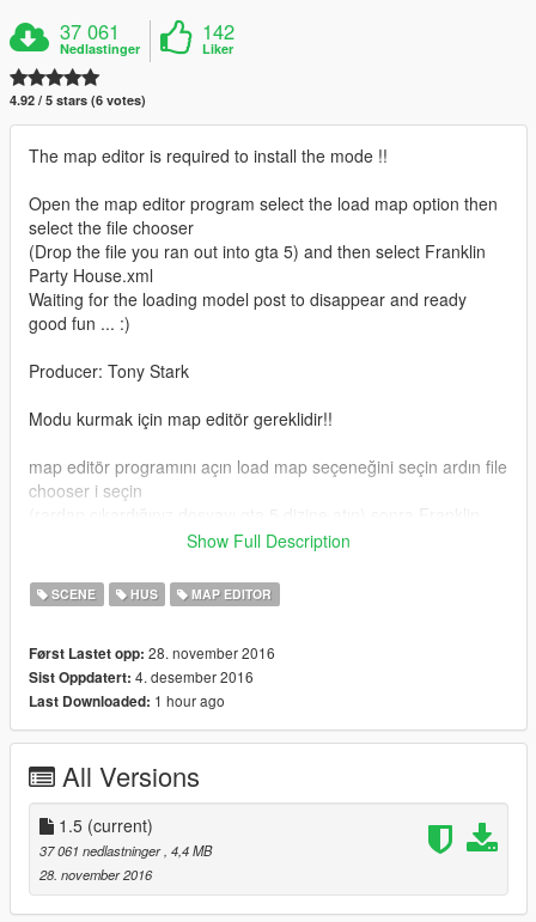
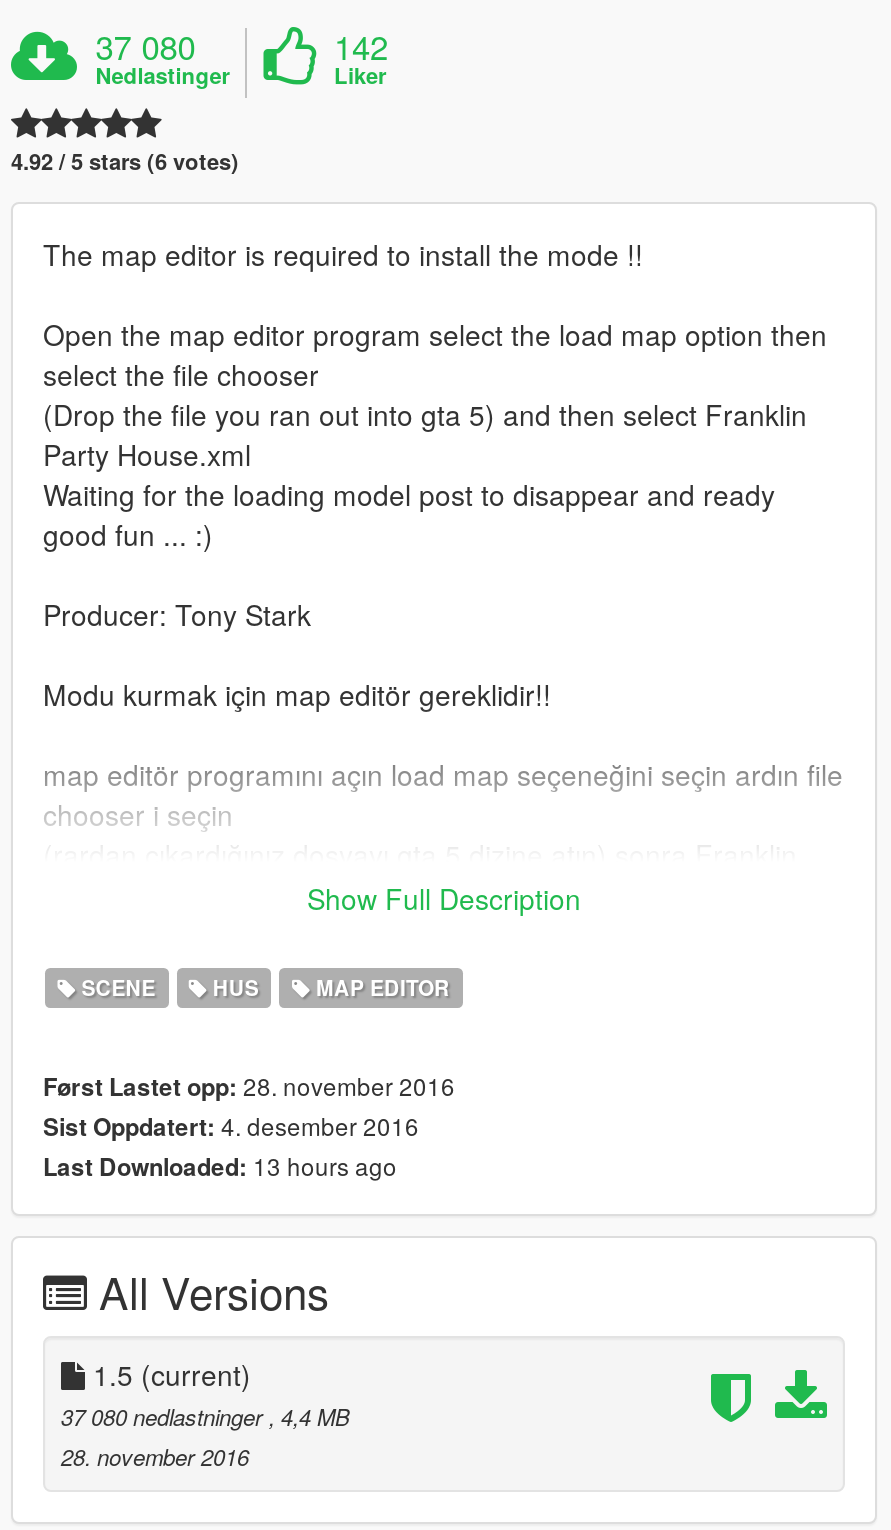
[60,17,120,46] 37 061 -> [95,22,195,70] 37 080
[29,690,225,712] Last Downloaded: 1 hour ago -> [43,1148,397,1184] Last Downloaded: 13 hours ago
[39,841,212,860] 37 061 nedlastninger, 4,4 MB -> [61,1400,349,1432] 37 080 nedlastninger, 4,4 MB

